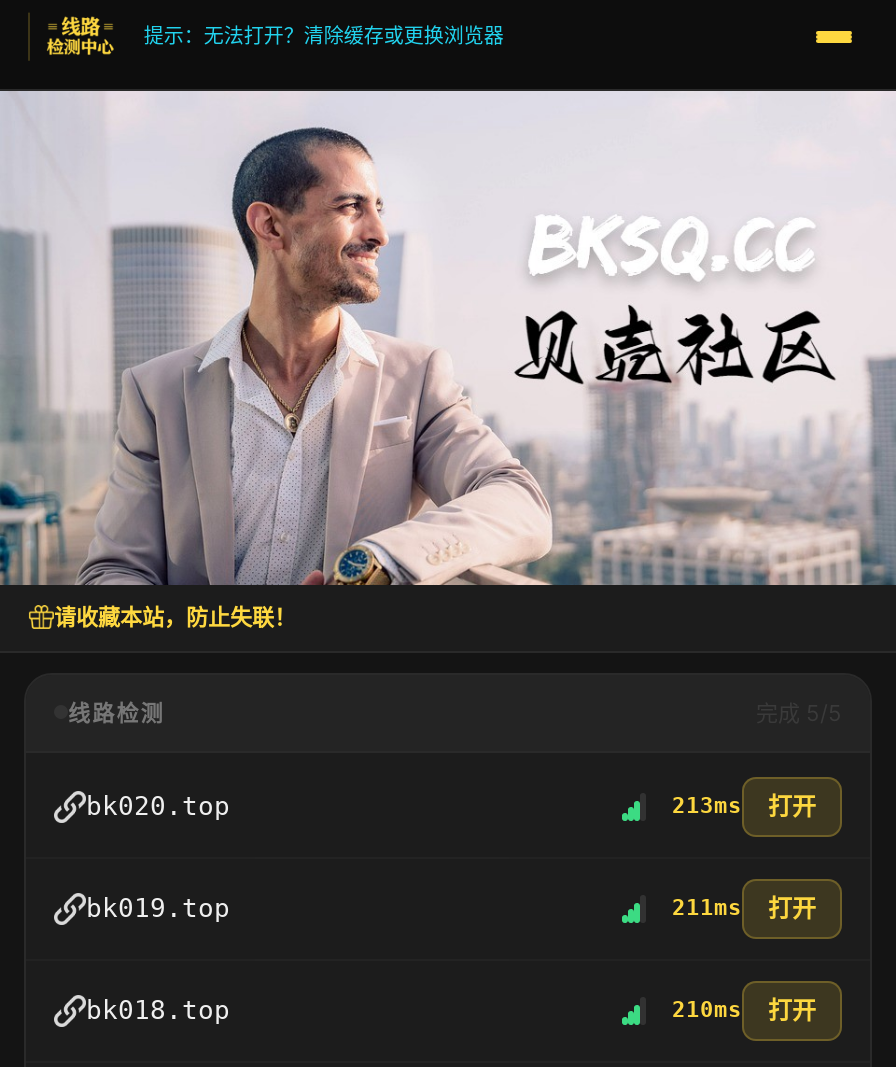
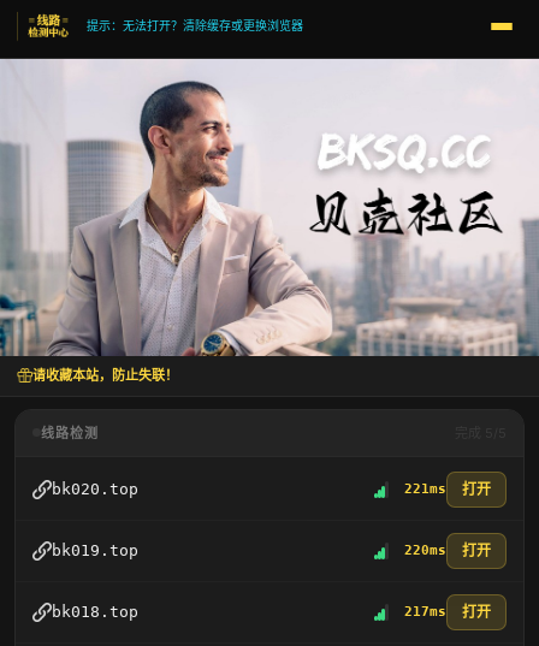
[672,791,816,821] 213ms 打开 -> [404,480,491,498] 221ms 打开
[672,893,816,923] 211ms 打开 -> [404,541,491,559] 220ms 打开
[672,995,816,1025] 210ms 打开 -> [404,603,491,621] 217ms 打开

